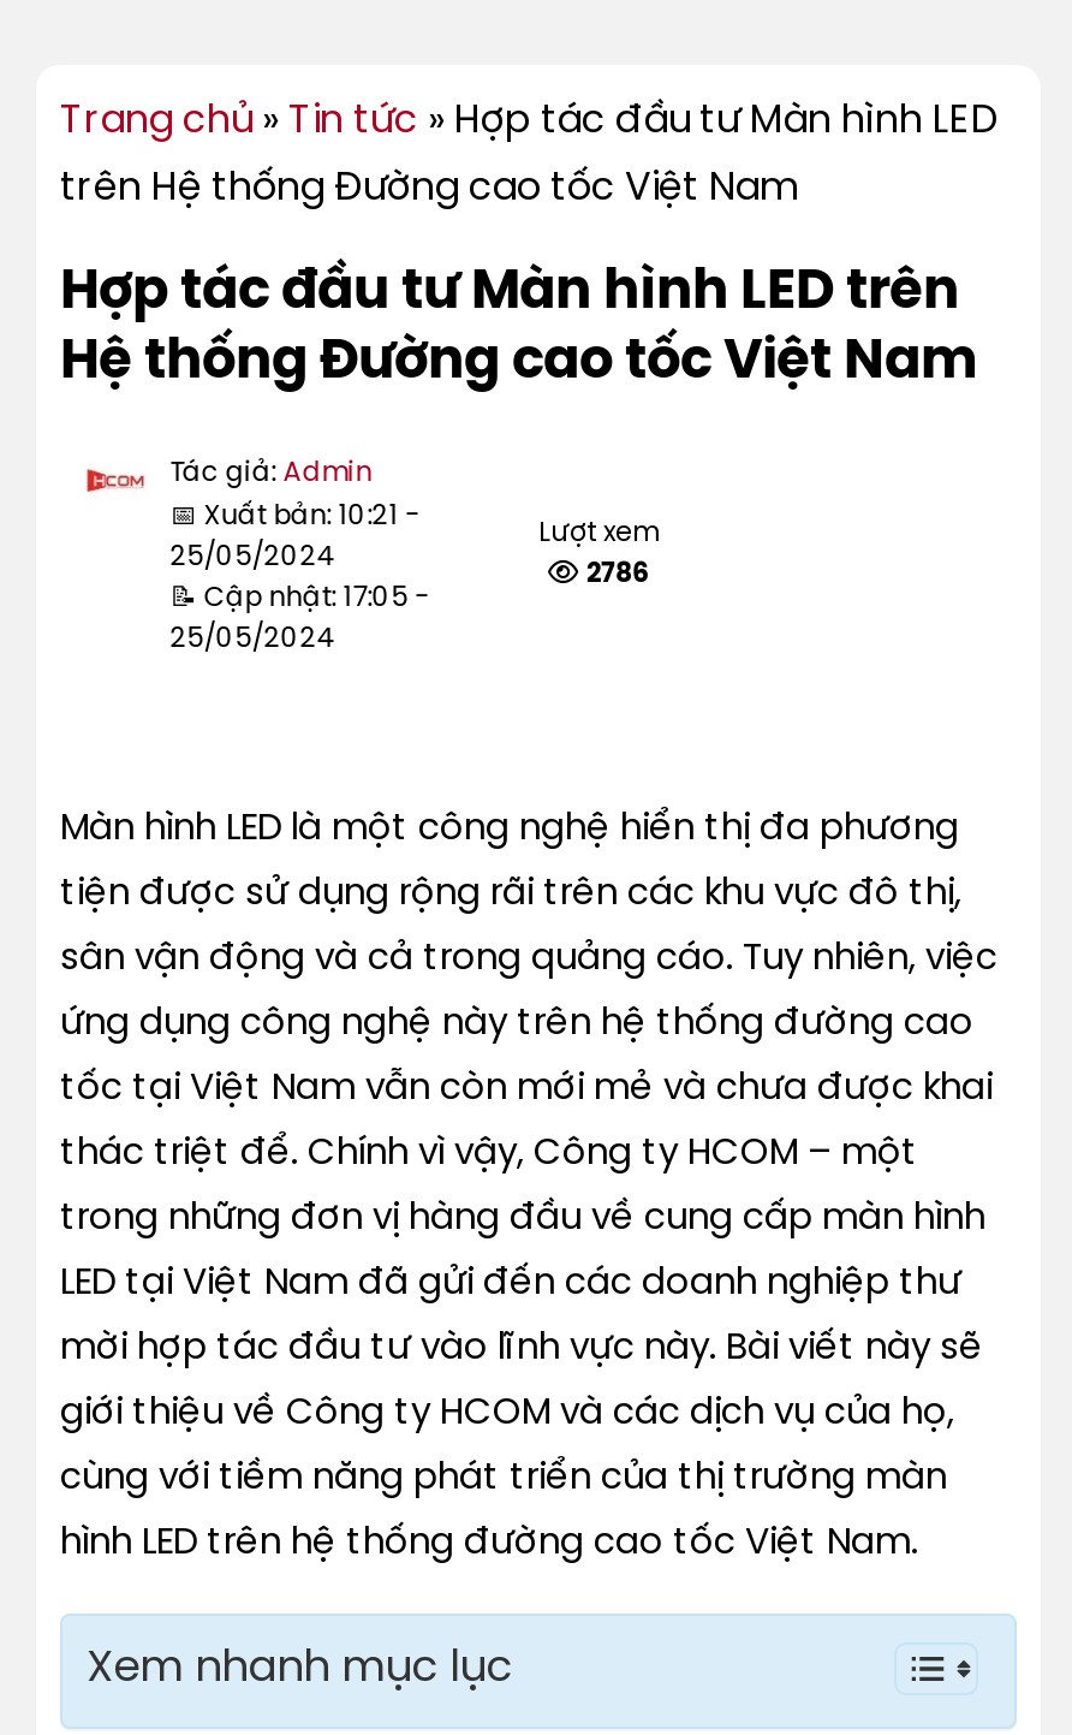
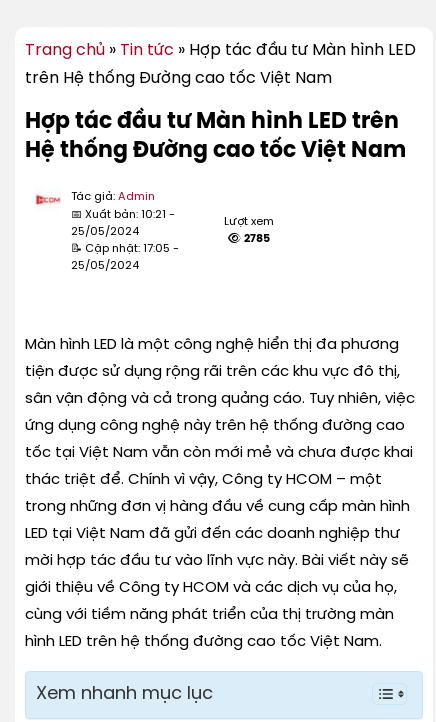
[586,561,649,590] 2786 -> [244,233,270,245] 2785

